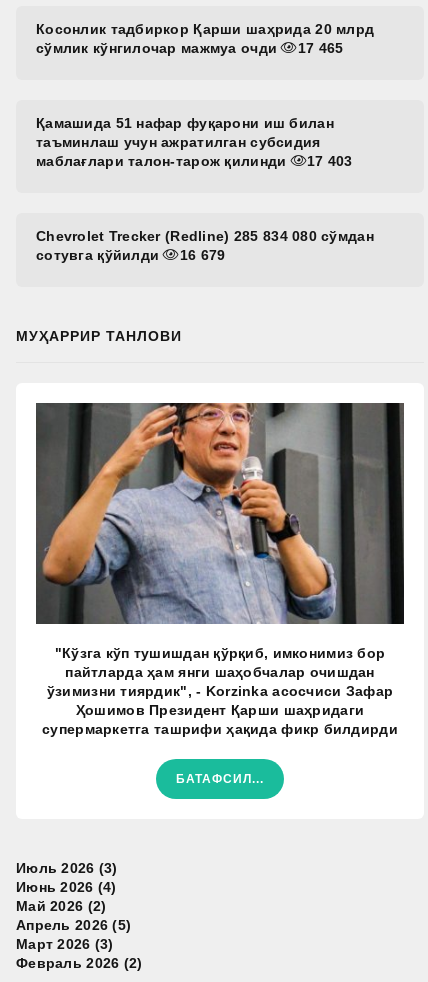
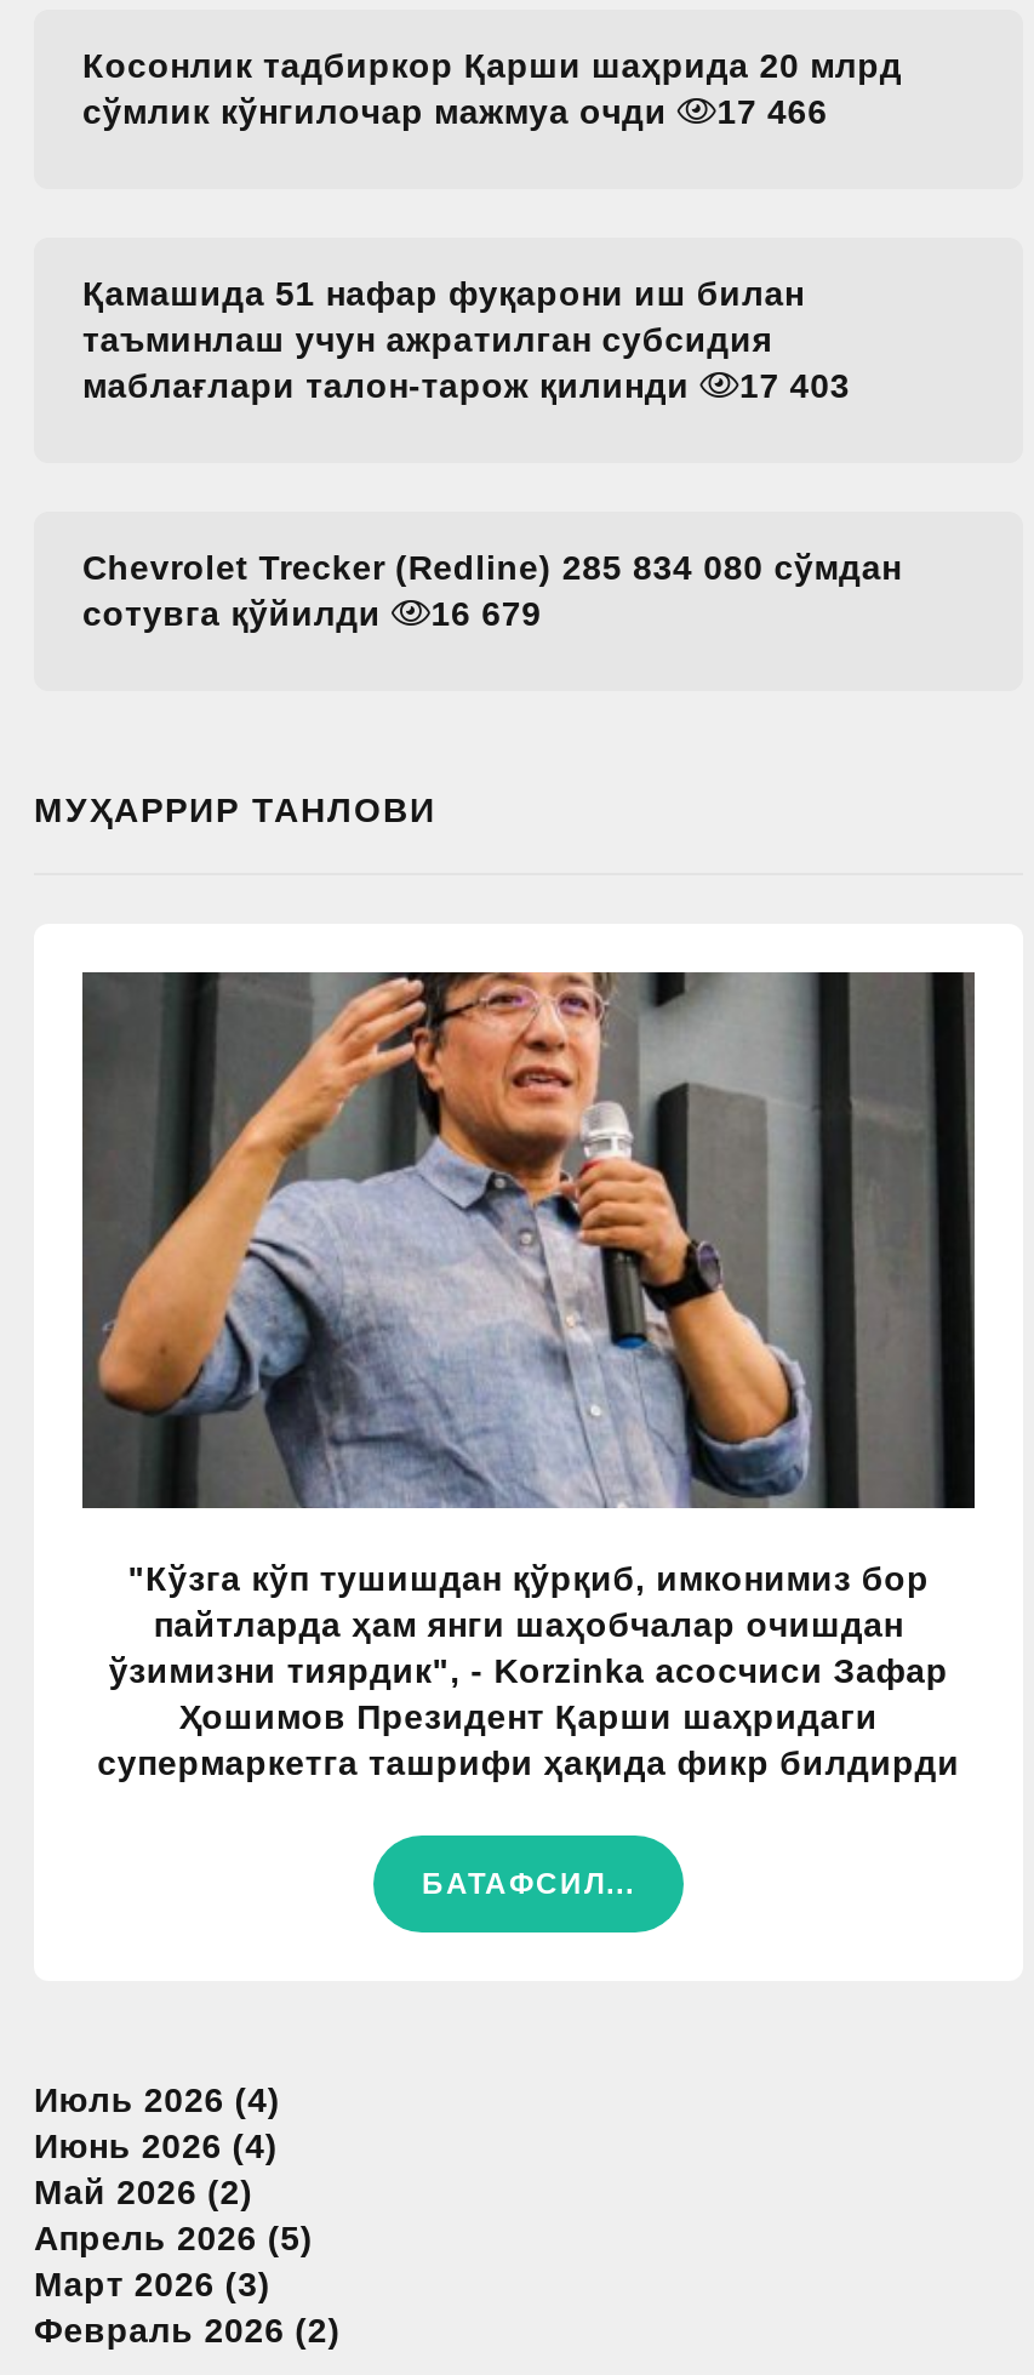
[36,40,343,56] сўмлик кўнгилочар мажмуа очди 17 465 -> [82,92,828,131] сўмлик кўнгилочар мажмуа очди 17 466
[16,860,118,876] Июль 2026 (3) -> [34,2080,280,2119] Июль 2026 (4)

